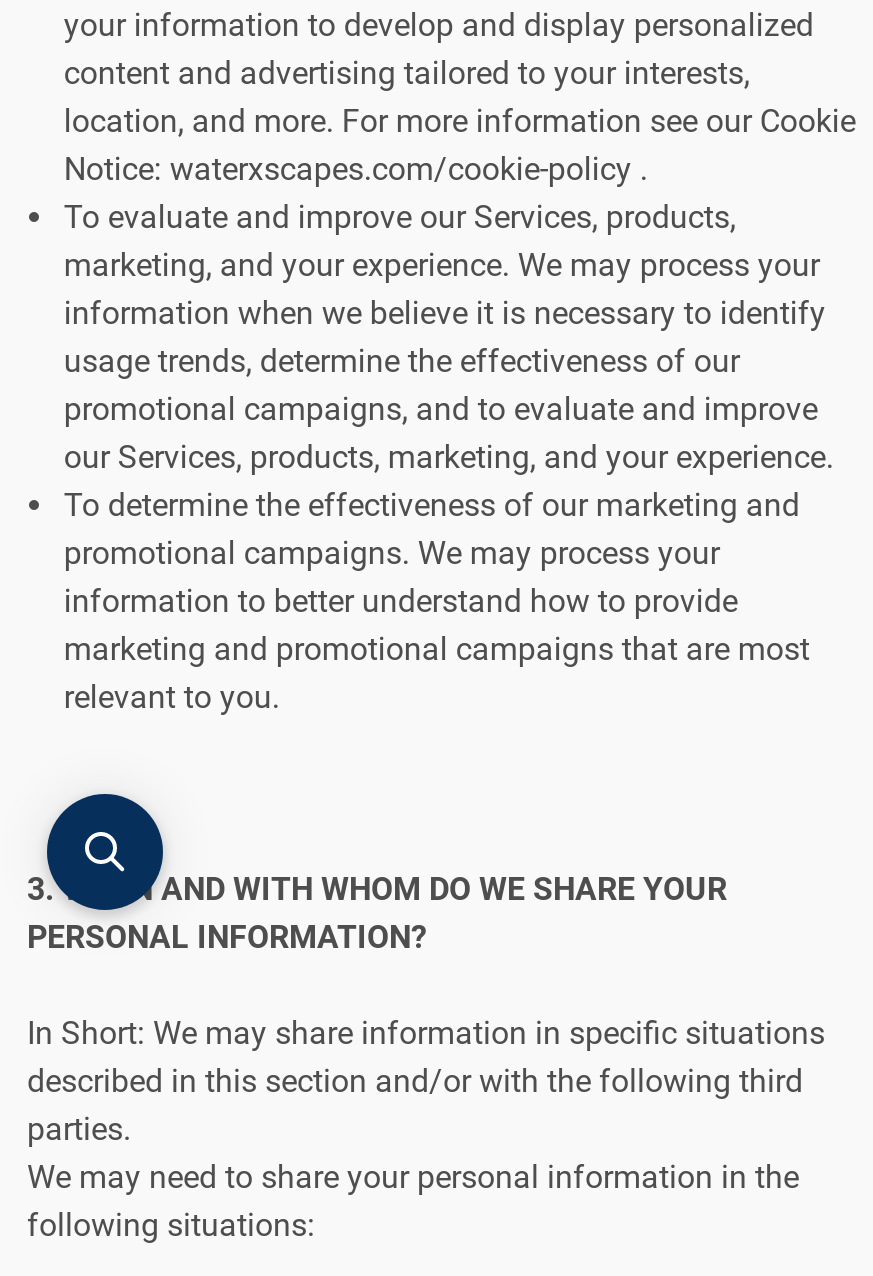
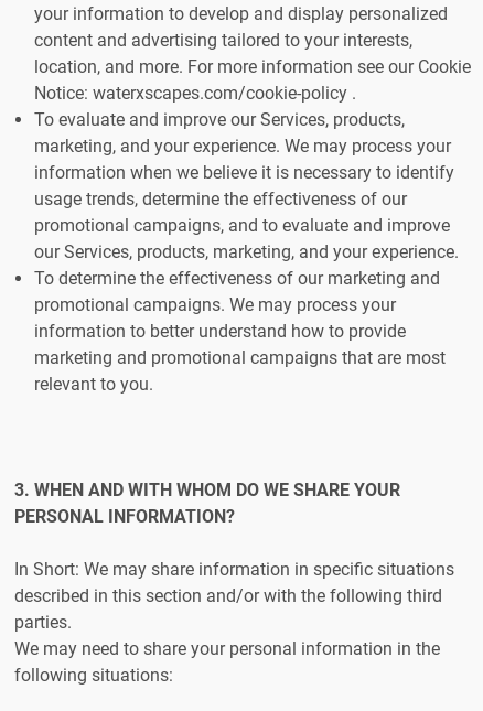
[43,790,167,866] [image] -> none

